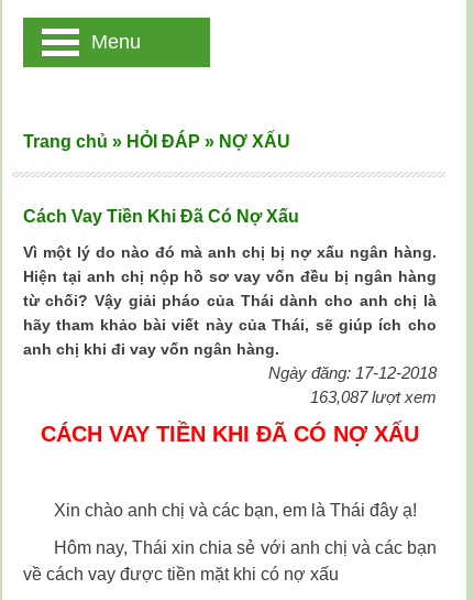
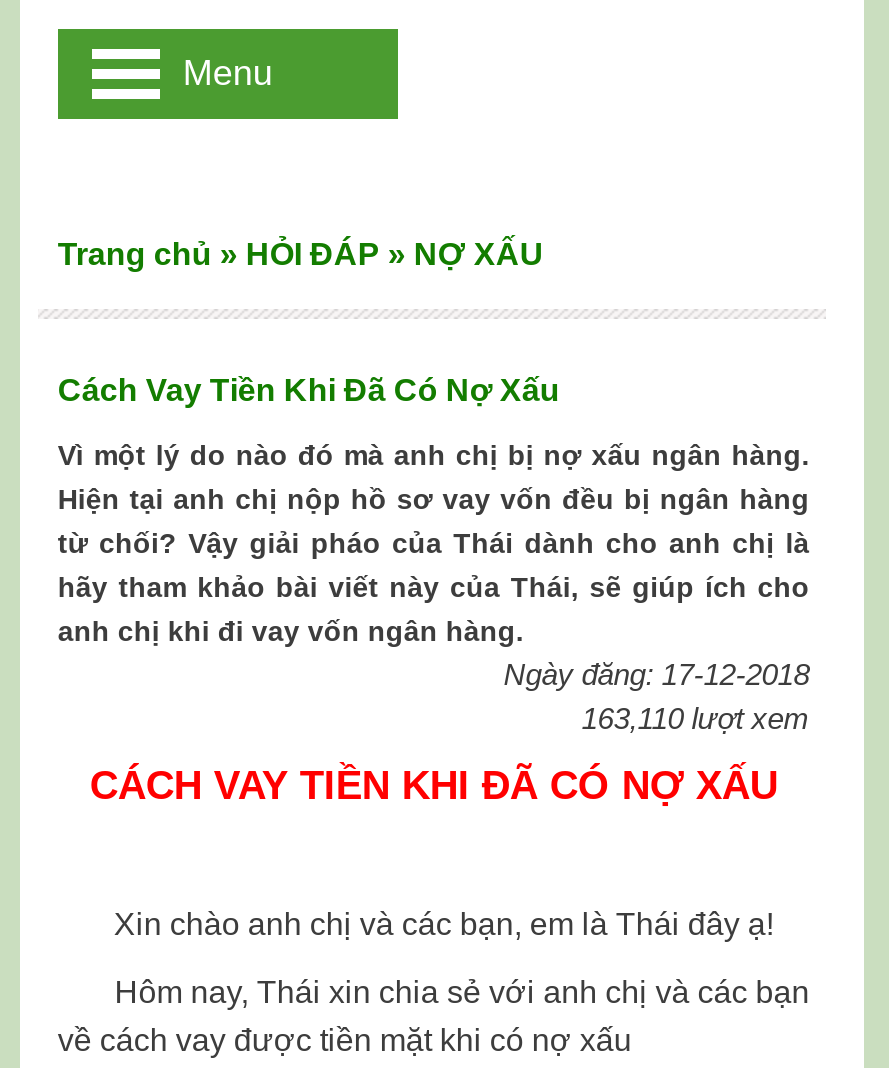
[310,388,436,406] 163,087 lượt xem -> [582,701,810,735] 163,110 lượt xem

